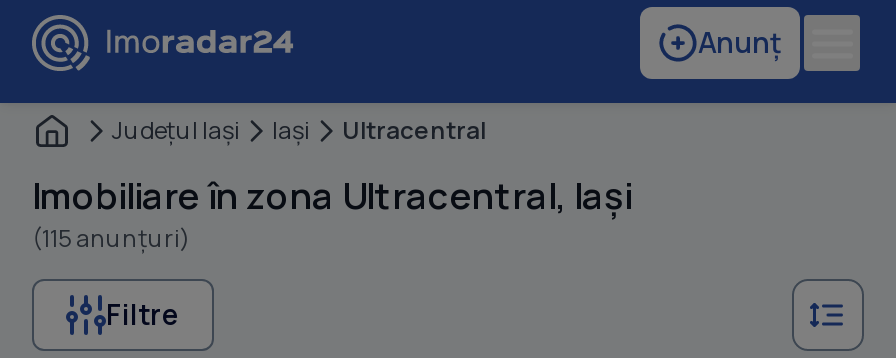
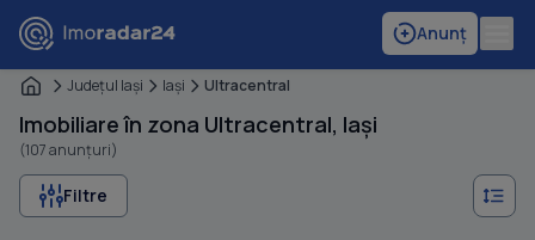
[32,221,192,255] (115 anunțuri) -> [19,140,118,160] (107 anunțuri)

